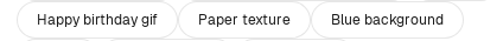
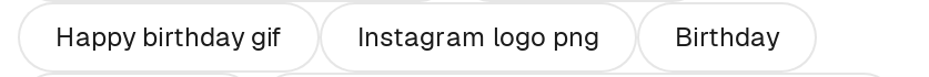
[198,10,444,29] Paper texture | Blue background -> [357,19,779,54] Instagram logo png | Birthday

